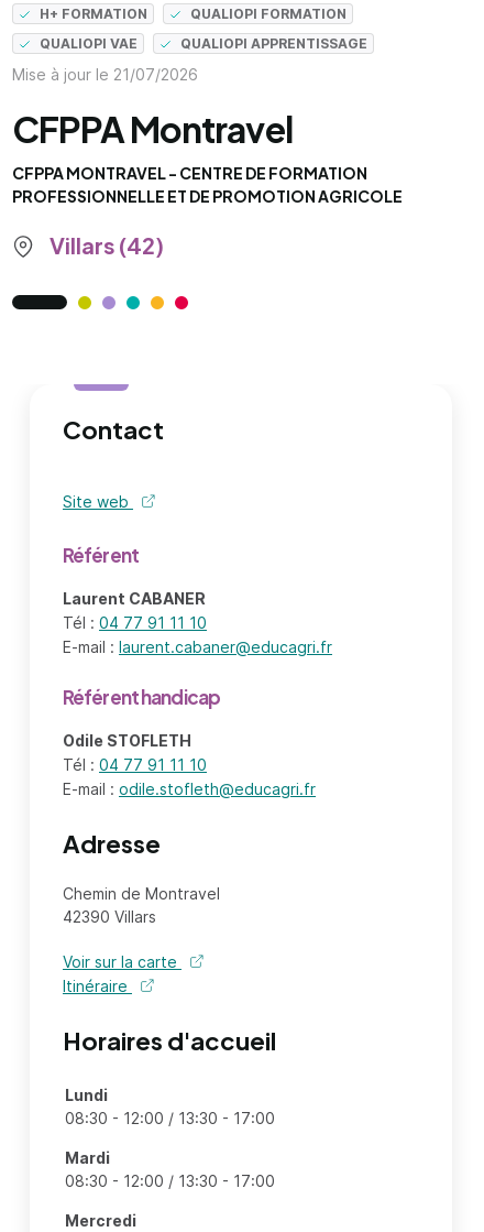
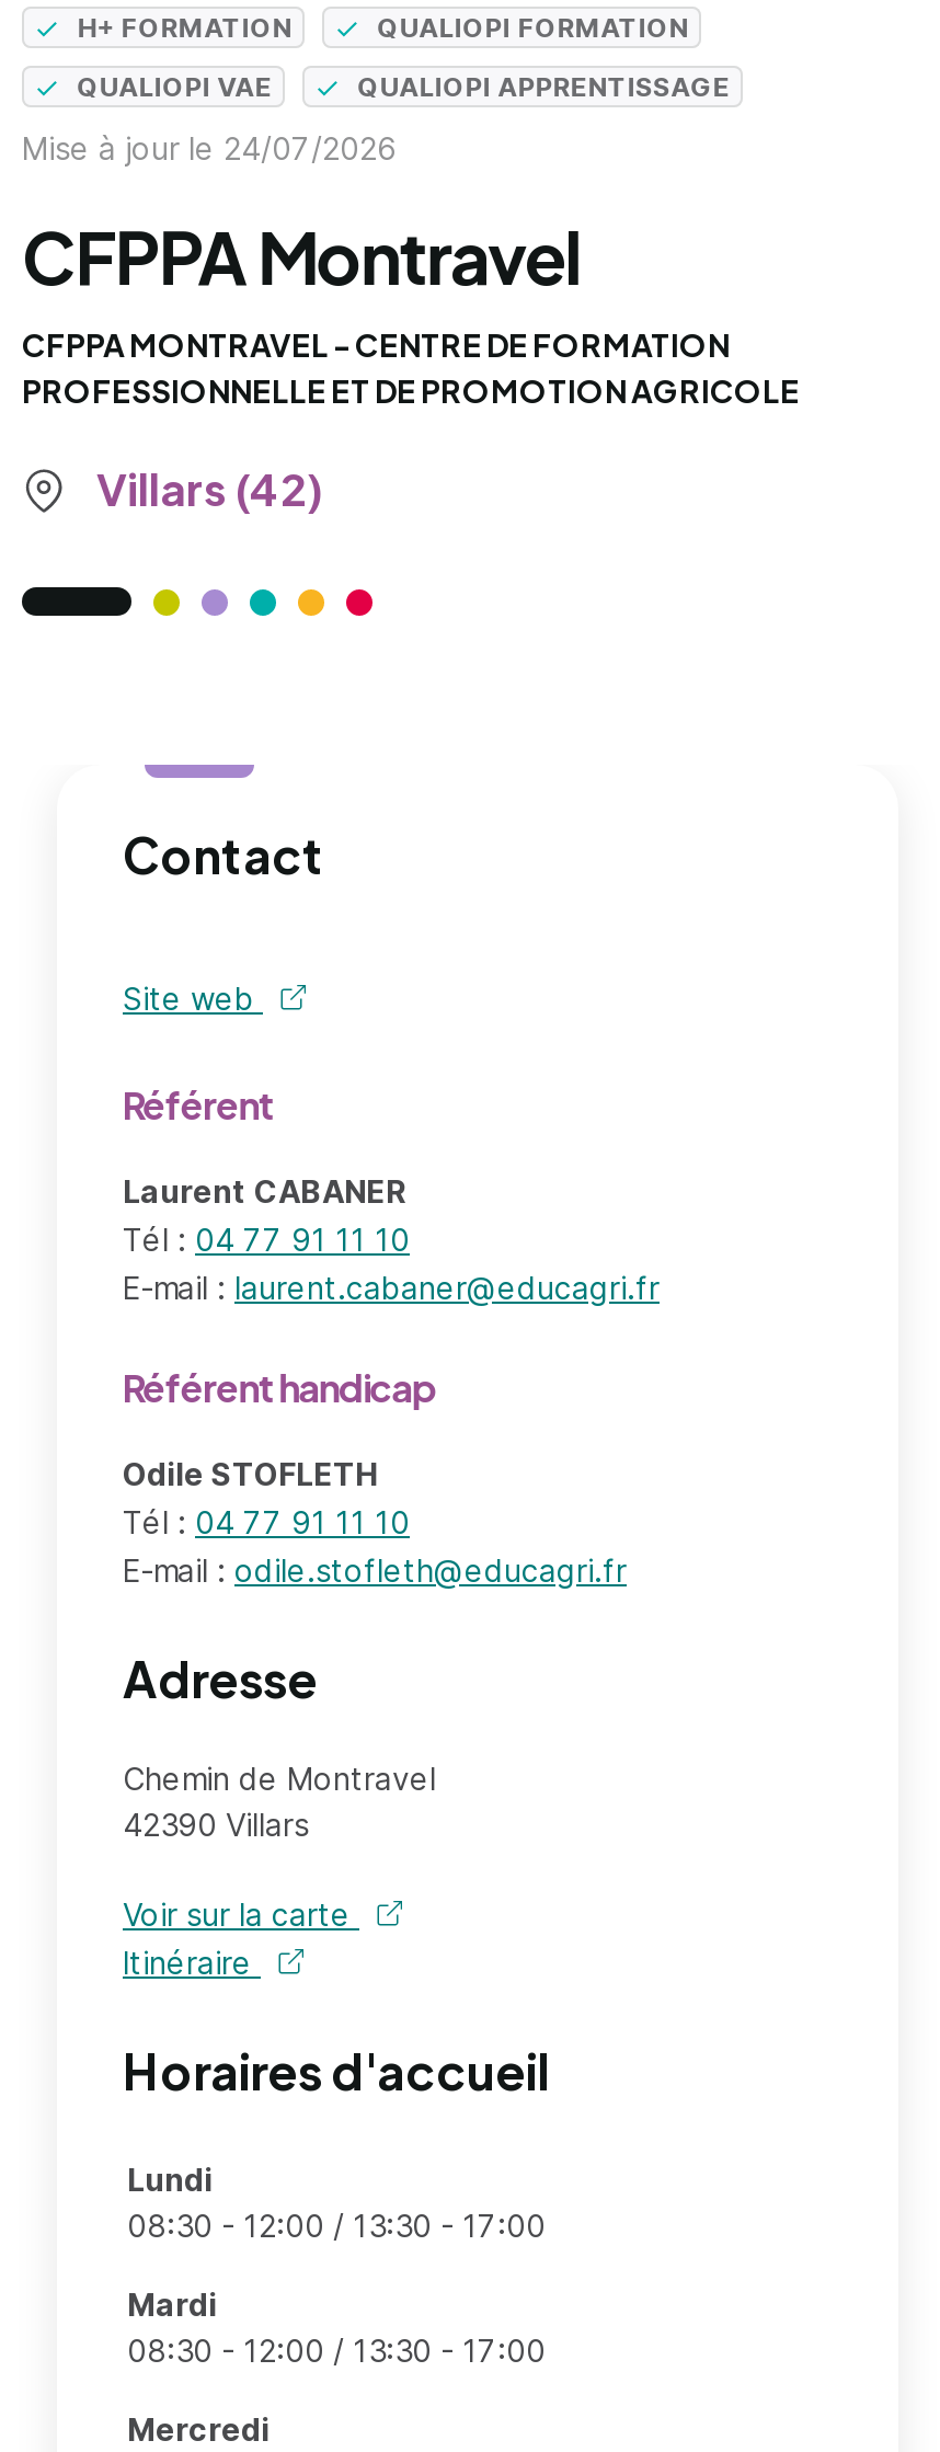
[12,65,198,84] Mise à jour le 21/07/2026 -> [22,129,397,167] Mise à jour le 24/07/2026

